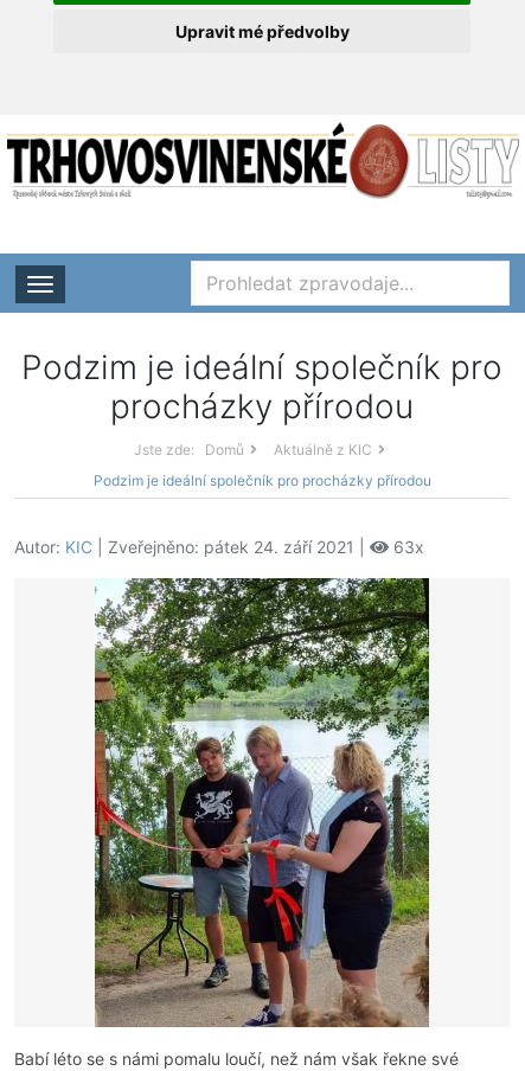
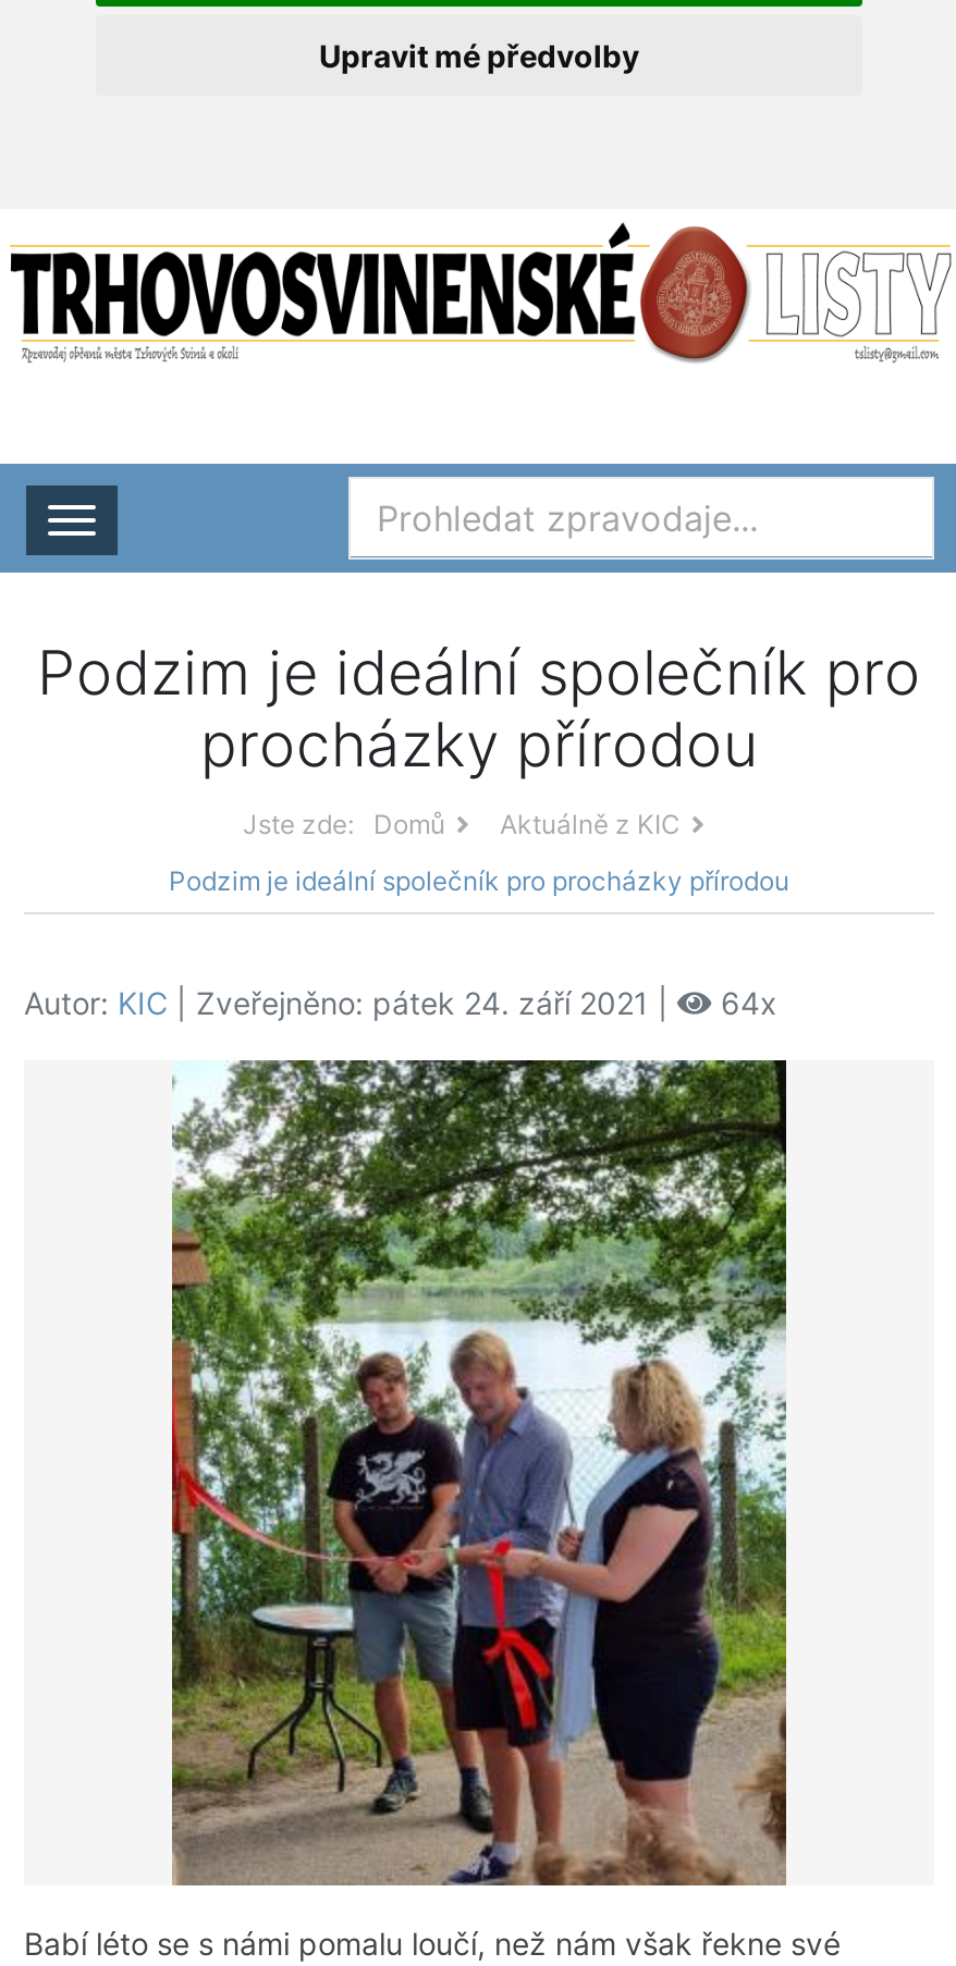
[389,537,424,557] 63x -> [712,984,777,1021] 64x

